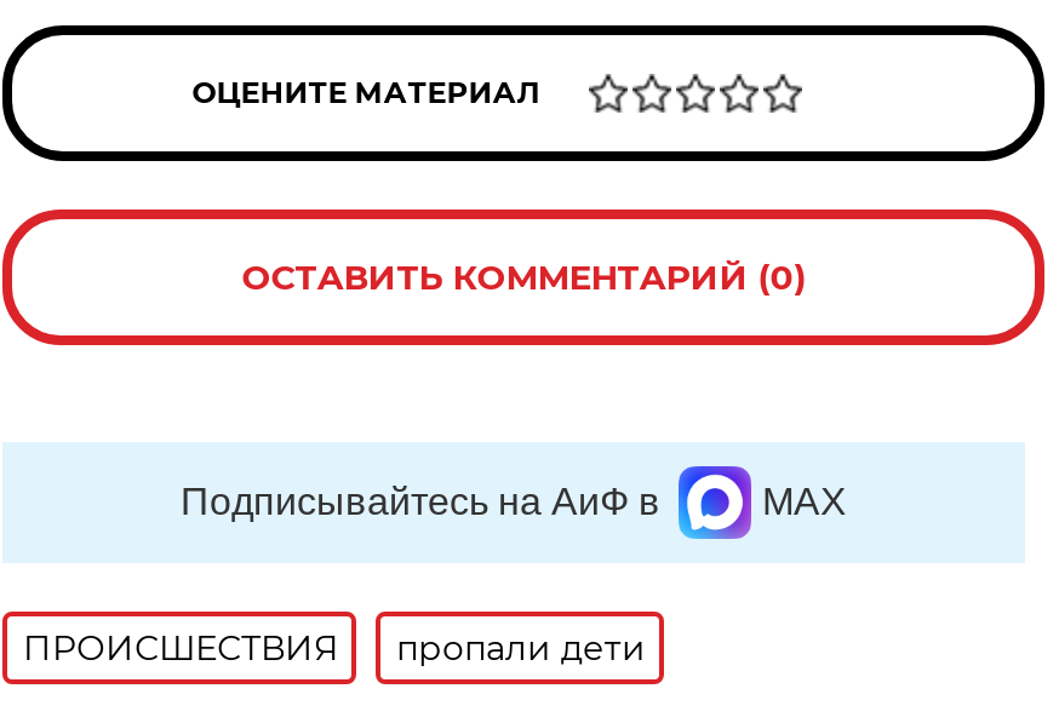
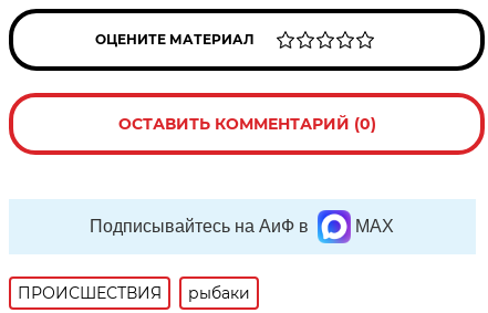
[396,625,646,669] пропали дети -> [189,283,251,303] рыбаки

